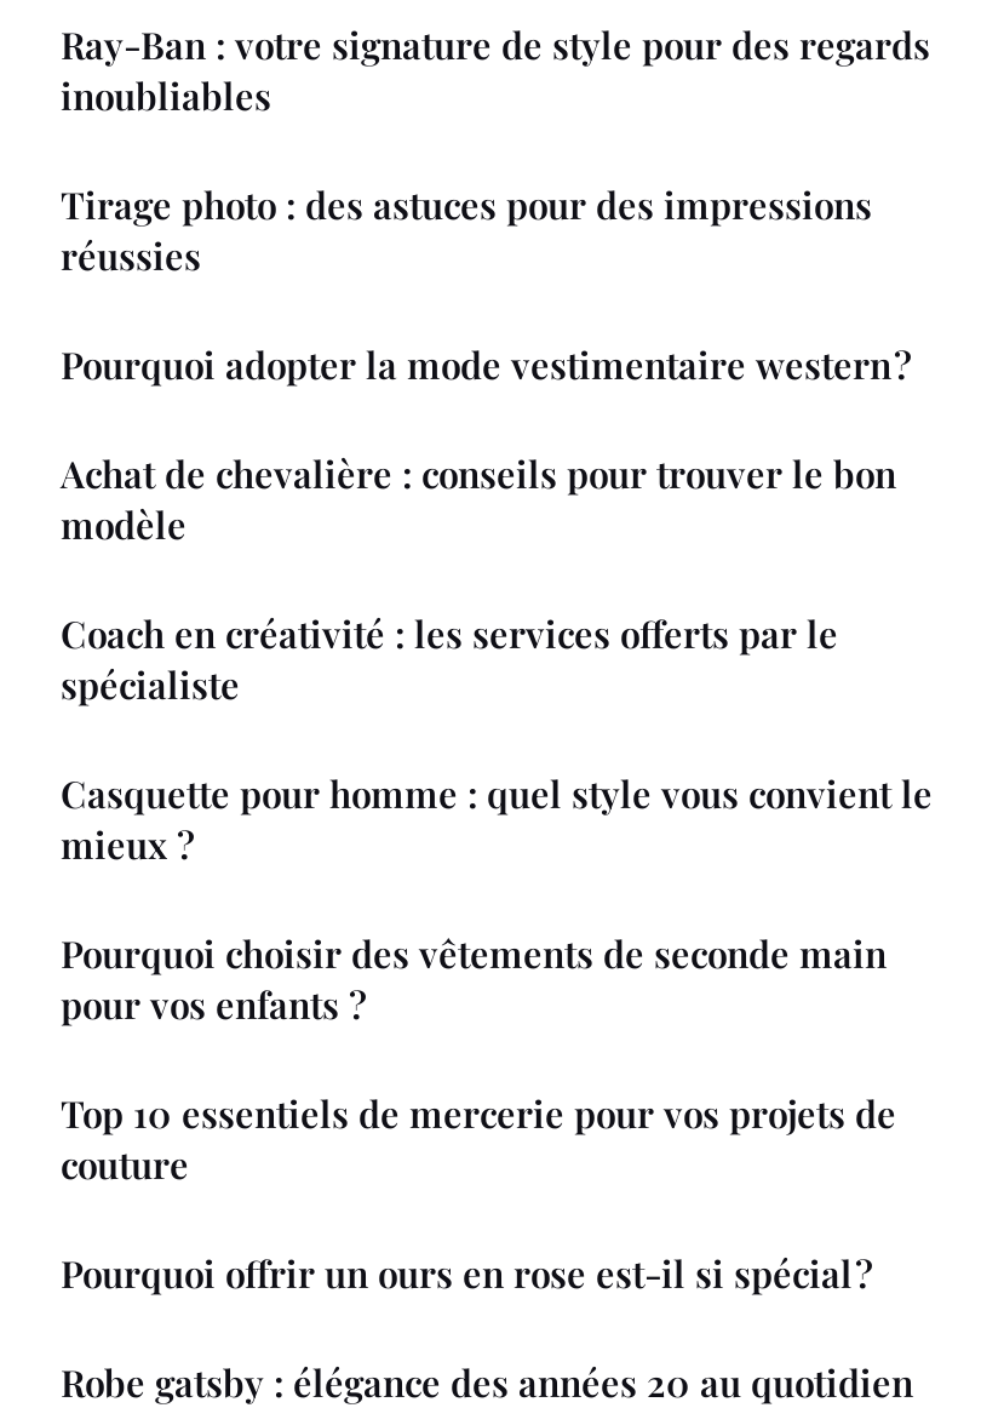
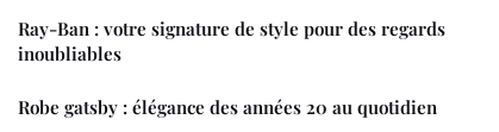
[61,181,933,1298] Tirage photo : des astuces pour des impressions | réussies | Pourquoi adopter la mode vestimentaire western ? | Achat de chevalière : conseils pour trouver le bon | modèle | Coach en créativité : les services offerts par le | spécialiste | Casquette pour homme : quel style vous convient le | mieux ? | Pourquoi choisir des vêtements de seconde main | pour vos enfants ? | Top 10 essentiels de mercerie pour vos projets de | couture | Pourquoi offrir un ours en rose est-il si spécial ? -> none

